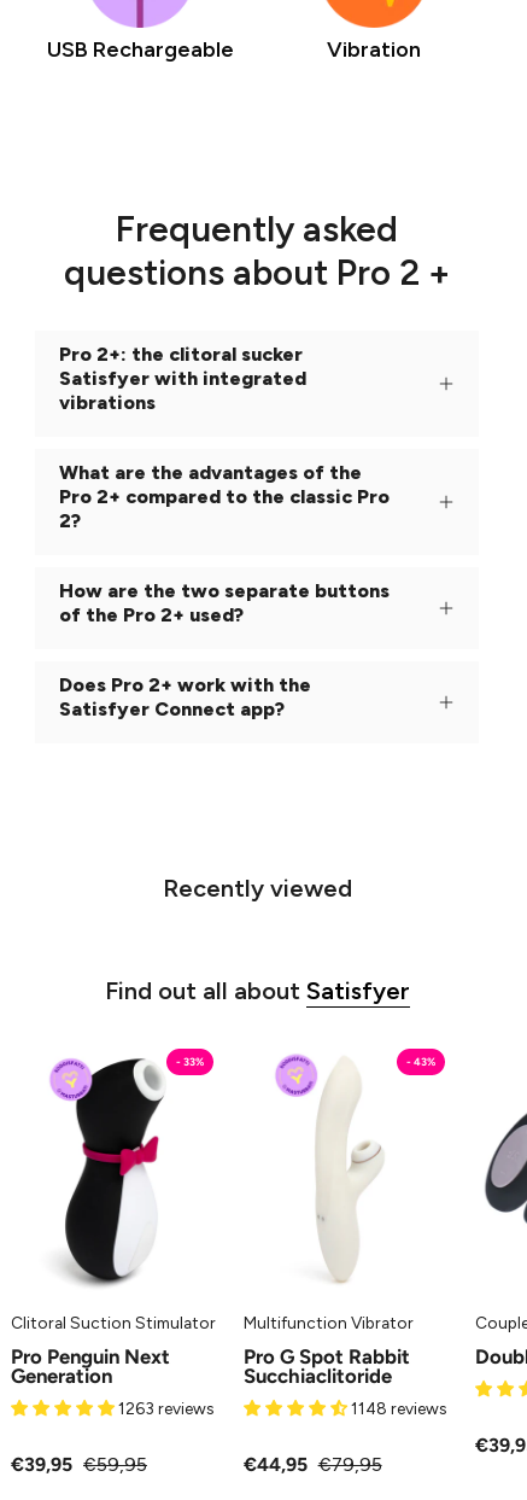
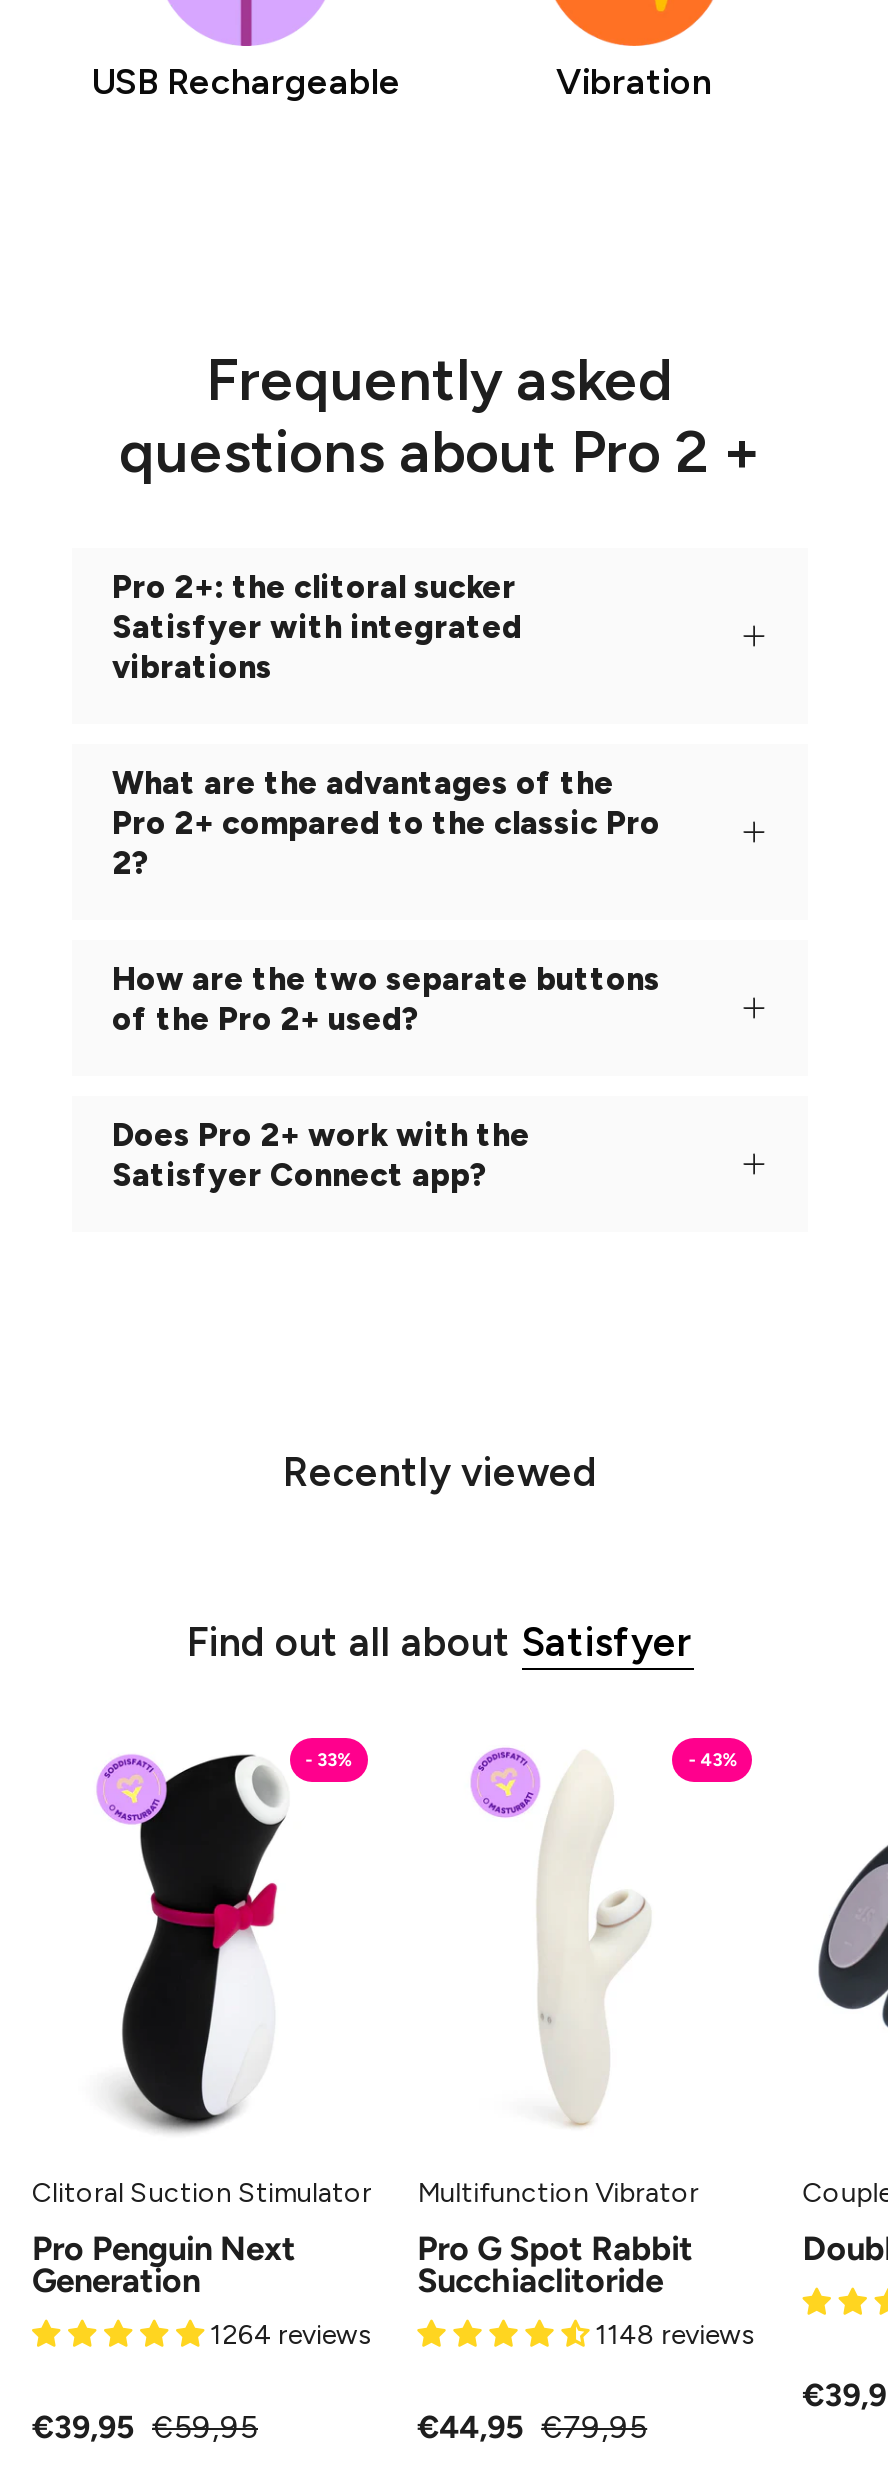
[118,1398,213,1418] 1263 reviews -> [210,2317,370,2349] 1264 reviews

